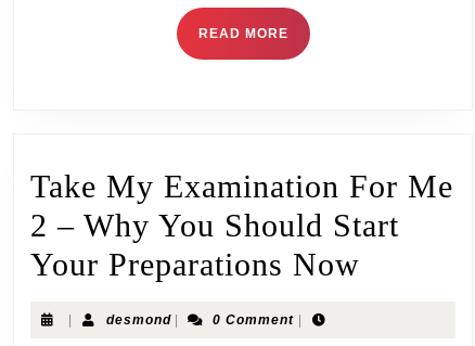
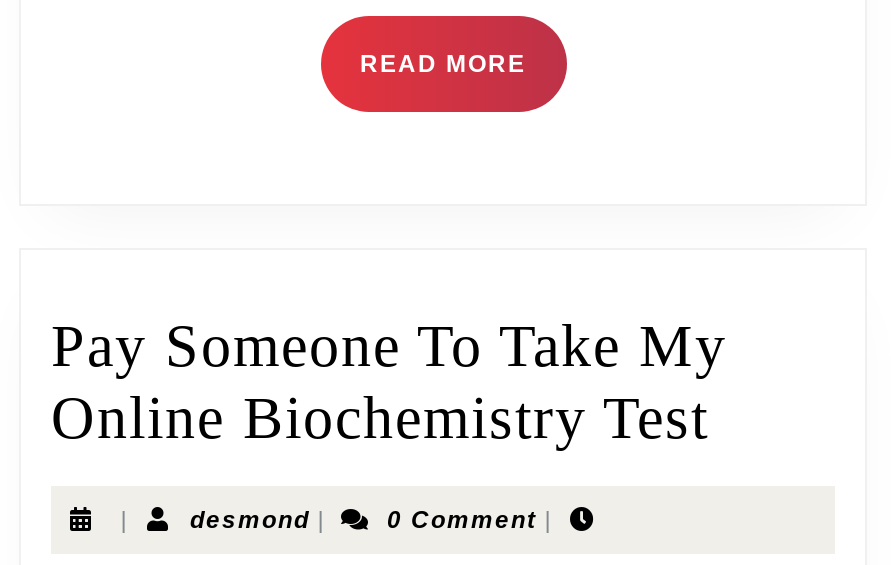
[30,168,453,282] Take My Examination For Me | 2 – Why You Should Start | Your Preparations Now -> [51,312,727,450] Pay Someone To Take My | Online Biochemistry Test

